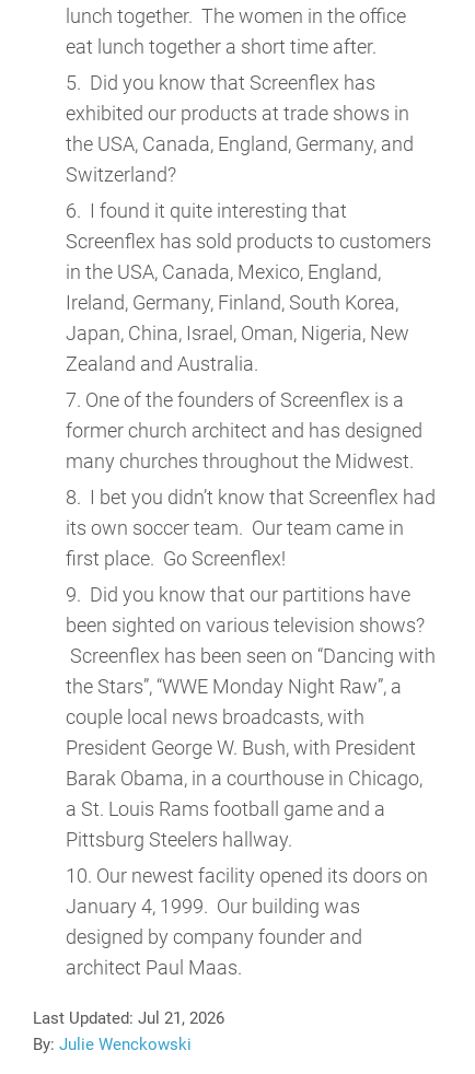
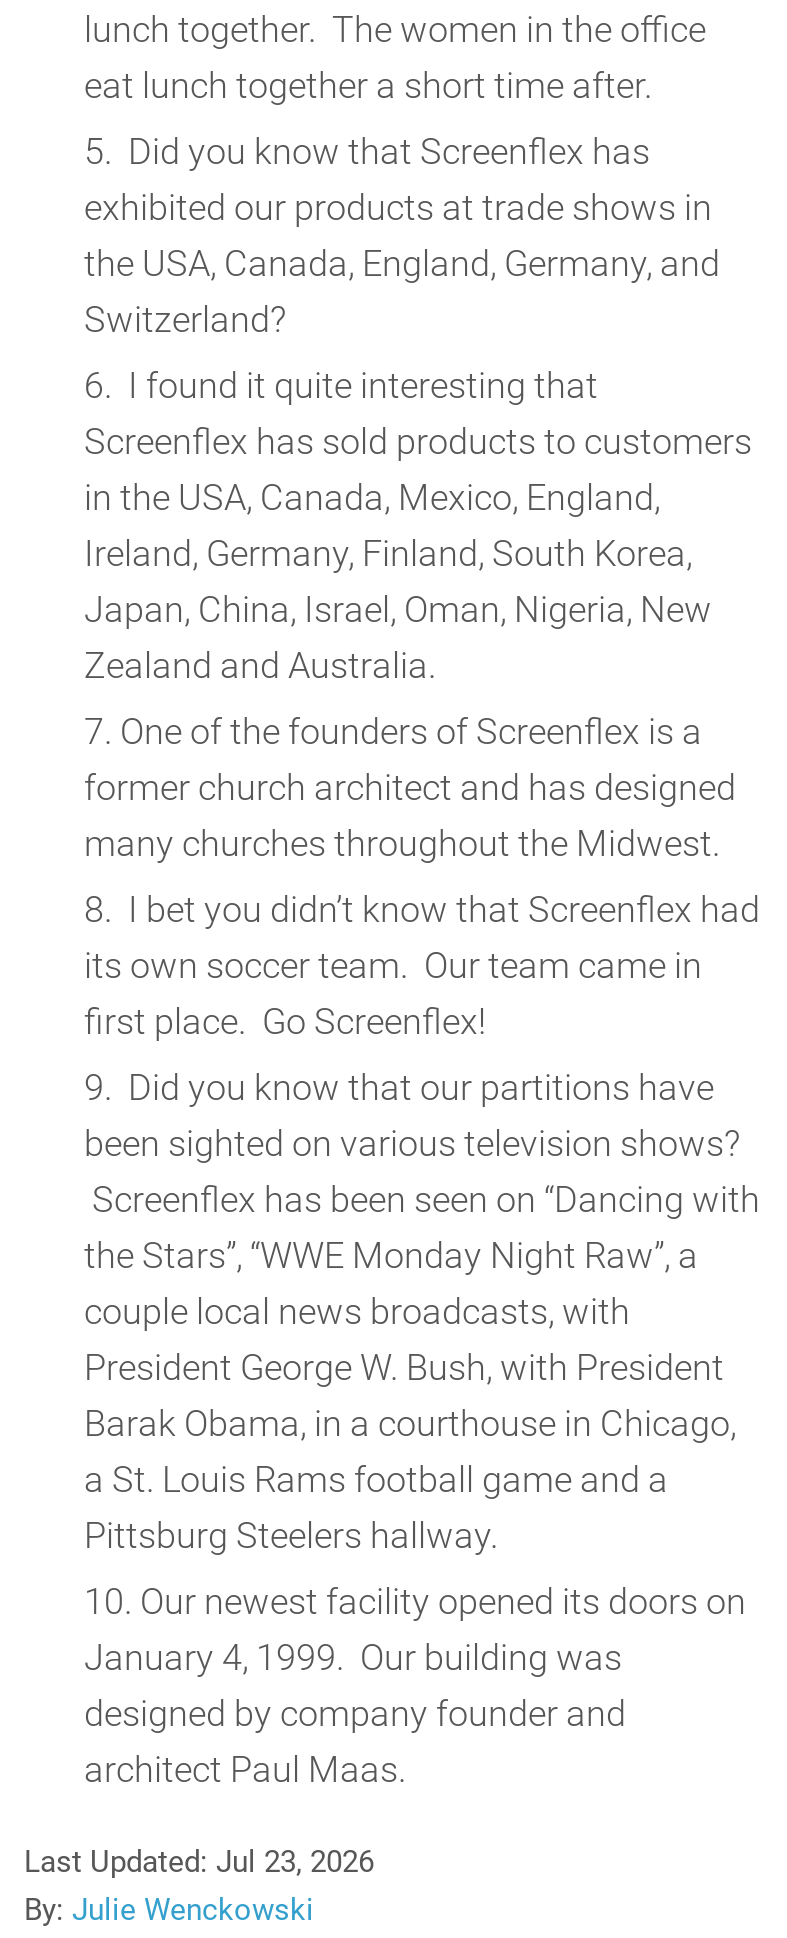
[33,1009,224,1028] Last Updated: Jul 21, 2026 -> [24,1845,374,1881] Last Updated: Jul 23, 2026

